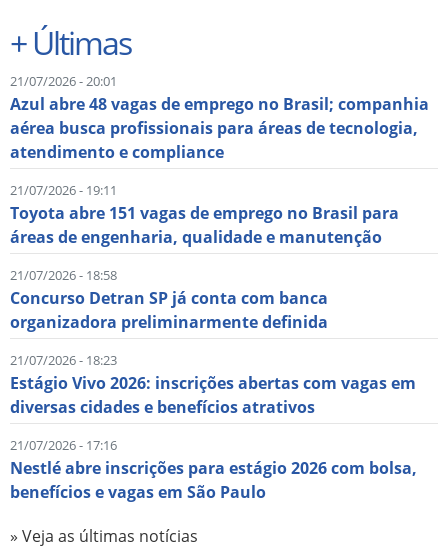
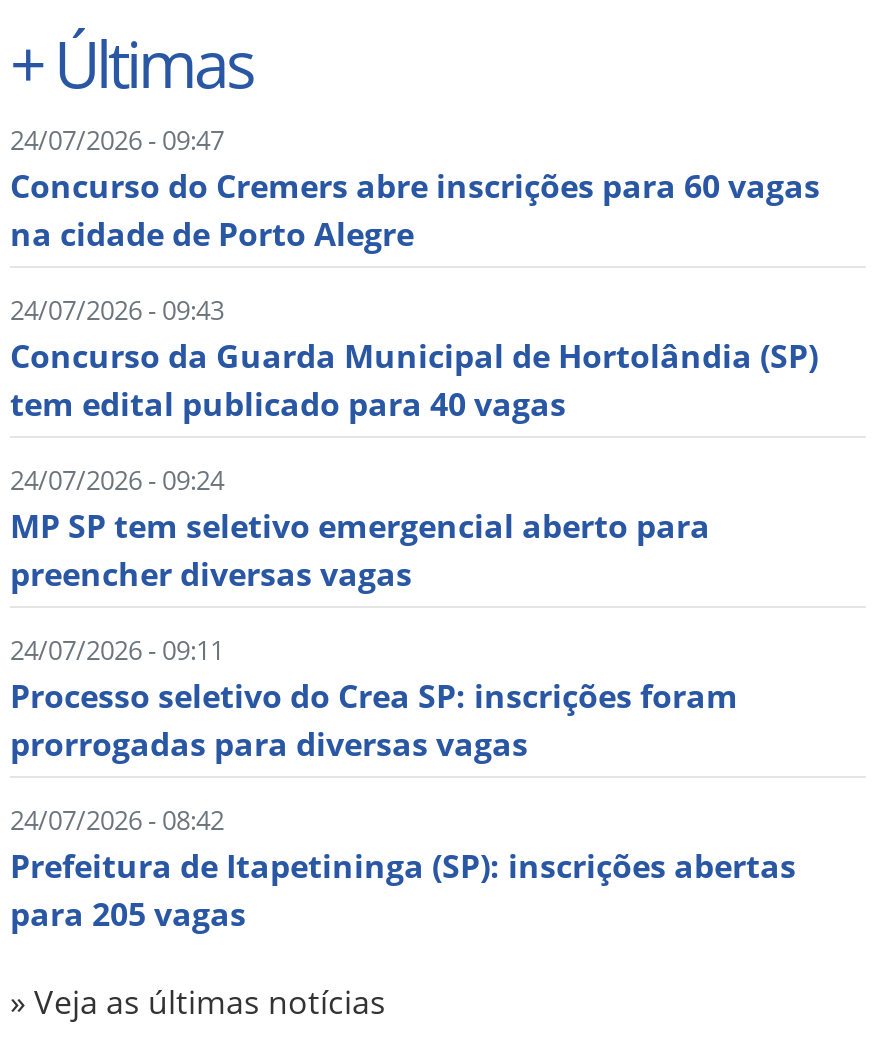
[10,72,429,163] 21/07/2026 - 20:01 | Azul abre 48 vagas de emprego no Brasil; companhia | aérea busca profissionais para áreas de tecnologia, | atendimento e compliance -> [10,122,820,256] 24/07/2026 - 09:47 | Concurso do Cremers abre inscrições para 60 vagas | na cidade de Porto Alegre
[10,181,399,248] 21/07/2026 - 19:11 | Toyota abre 151 vagas de emprego no Brasil para | áreas de engenharia, qualidade e manutenção -> [10,292,818,426] 24/07/2026 - 09:43 | Concurso da Guarda Municipal de Hortolândia (SP) | tem edital publicado para 40 vagas
[10,266,328,333] 21/07/2026 - 18:58 | Concurso Detran SP já conta com banca | organizadora preliminarmente definida -> [10,462,710,596] 24/07/2026 - 09:24 | MP SP tem seletivo emergencial aberto para | preencher diversas vagas
[10,351,416,418] 21/07/2026 - 18:23 | Estágio Vivo 2026: inscrições abertas com vagas em | diversas cidades e benefícios atrativos -> [10,632,738,766] 24/07/2026 - 09:11 | Processo seletivo do Crea SP: inscrições foram | prorrogadas para diversas vagas
[10,436,417,503] 21/07/2026 - 17:16 | Nestlé abre inscrições para estágio 2026 com bolsa, | benefícios e vagas em São Paulo -> [10,802,796,936] 24/07/2026 - 08:42 | Prefeitura de Itapetininga (SP): inscrições abertas | para 205 vagas

